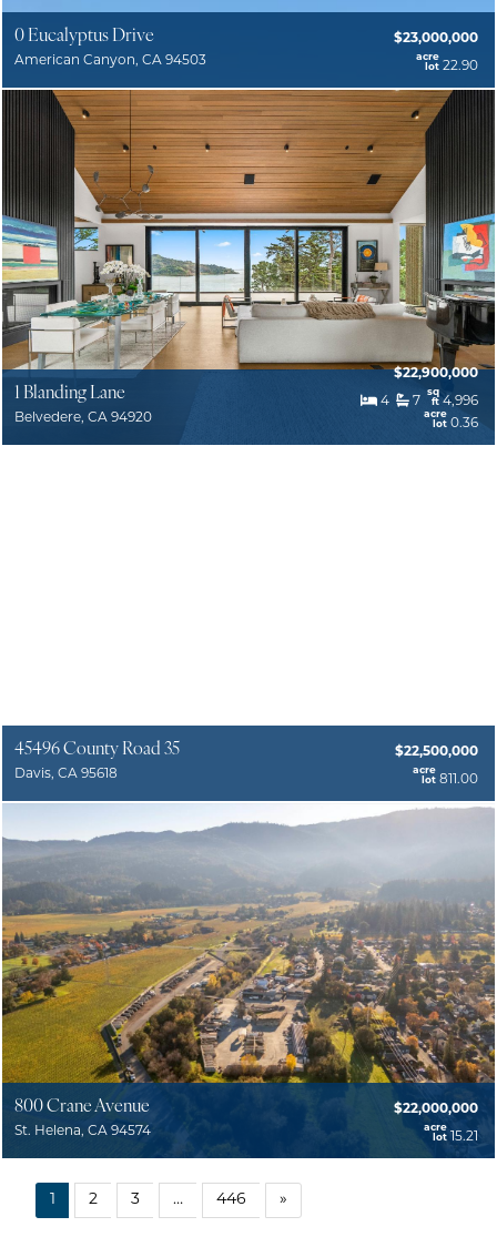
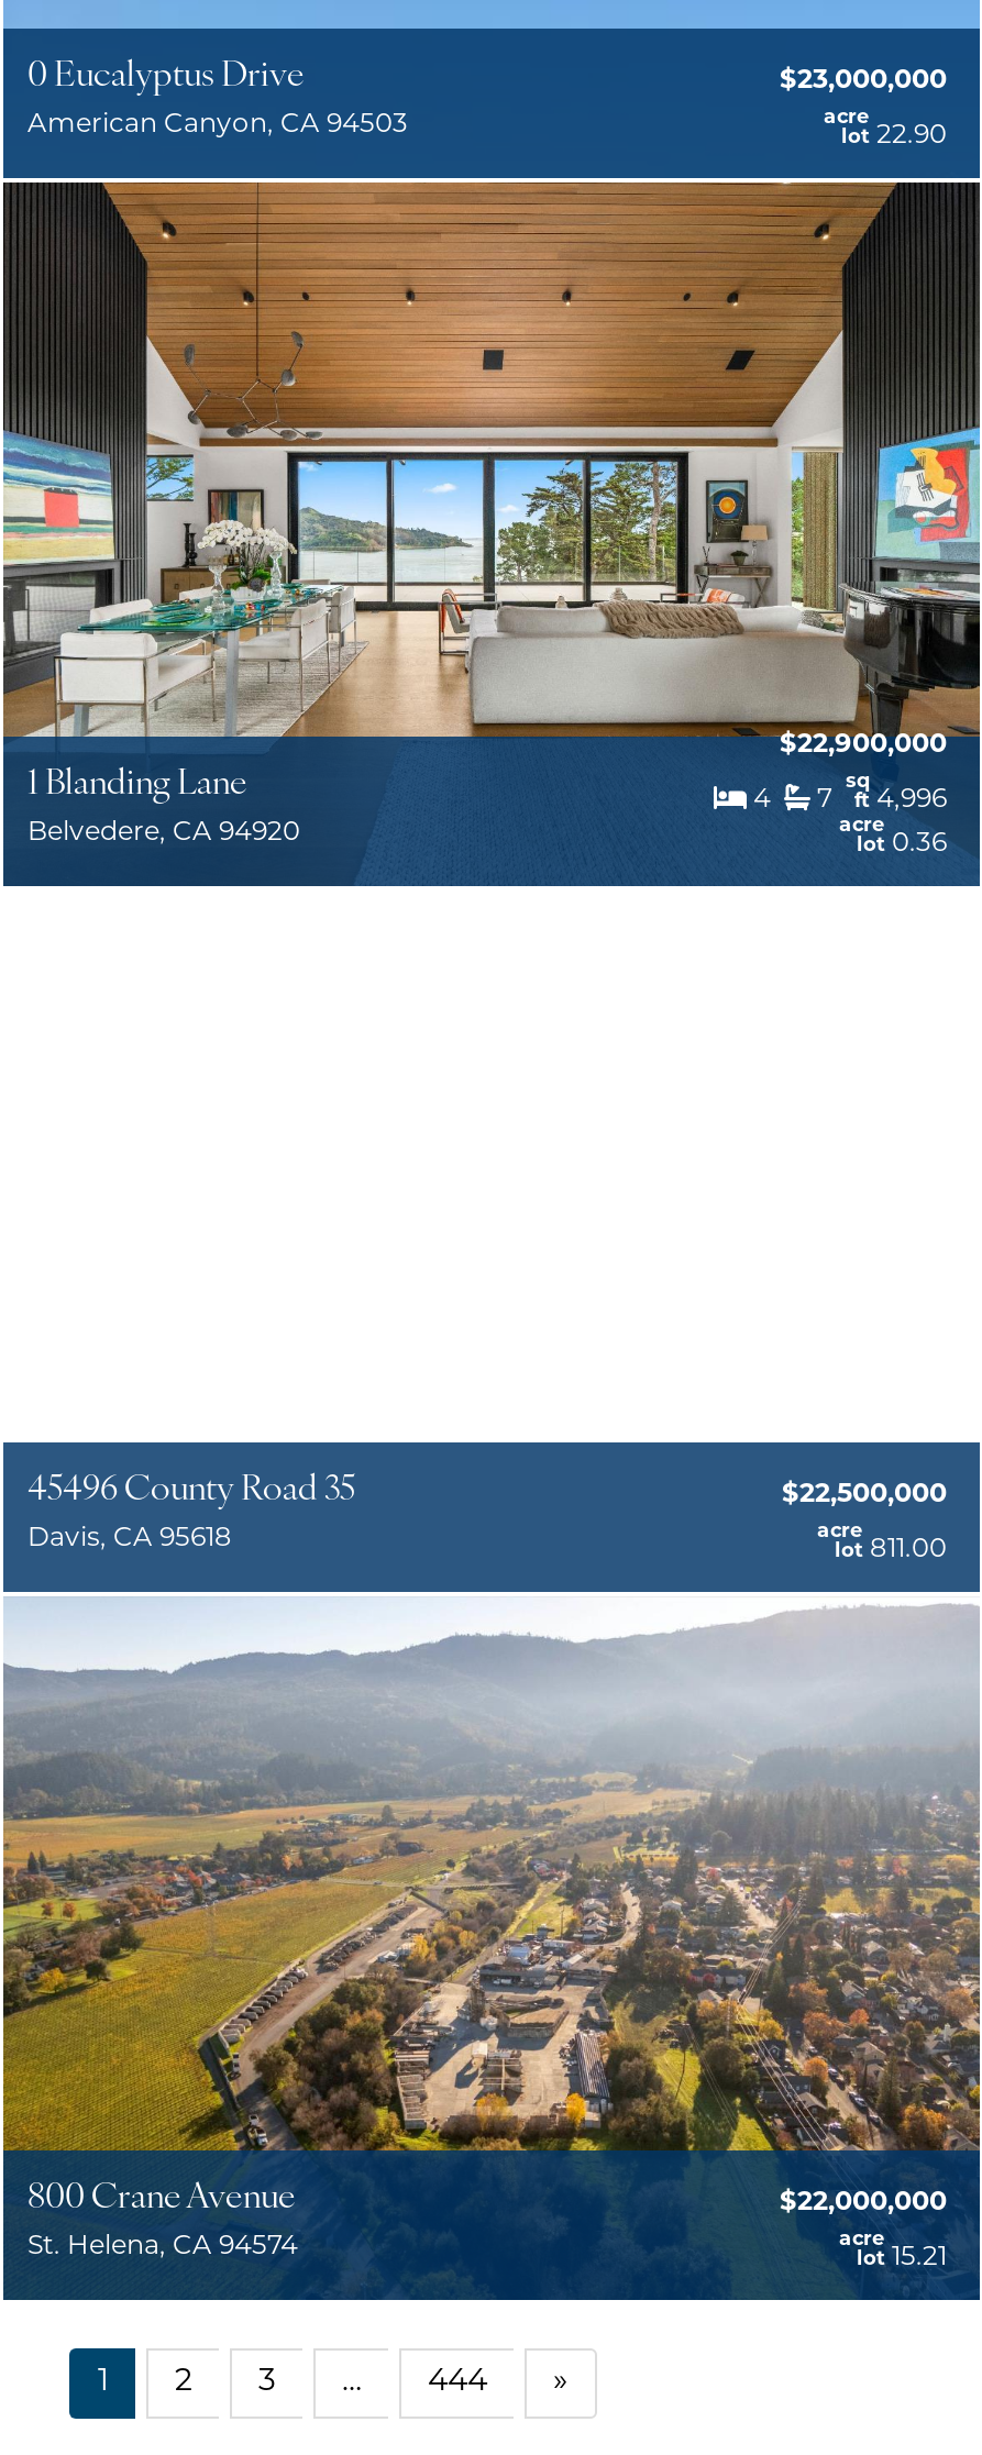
[216,1192,246,1208] 446 -> [428,2366,487,2399] 444

